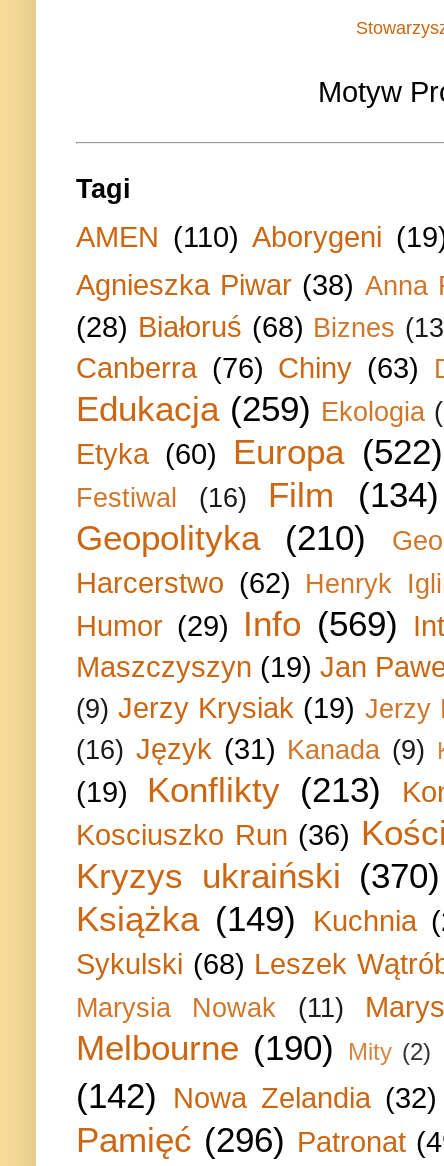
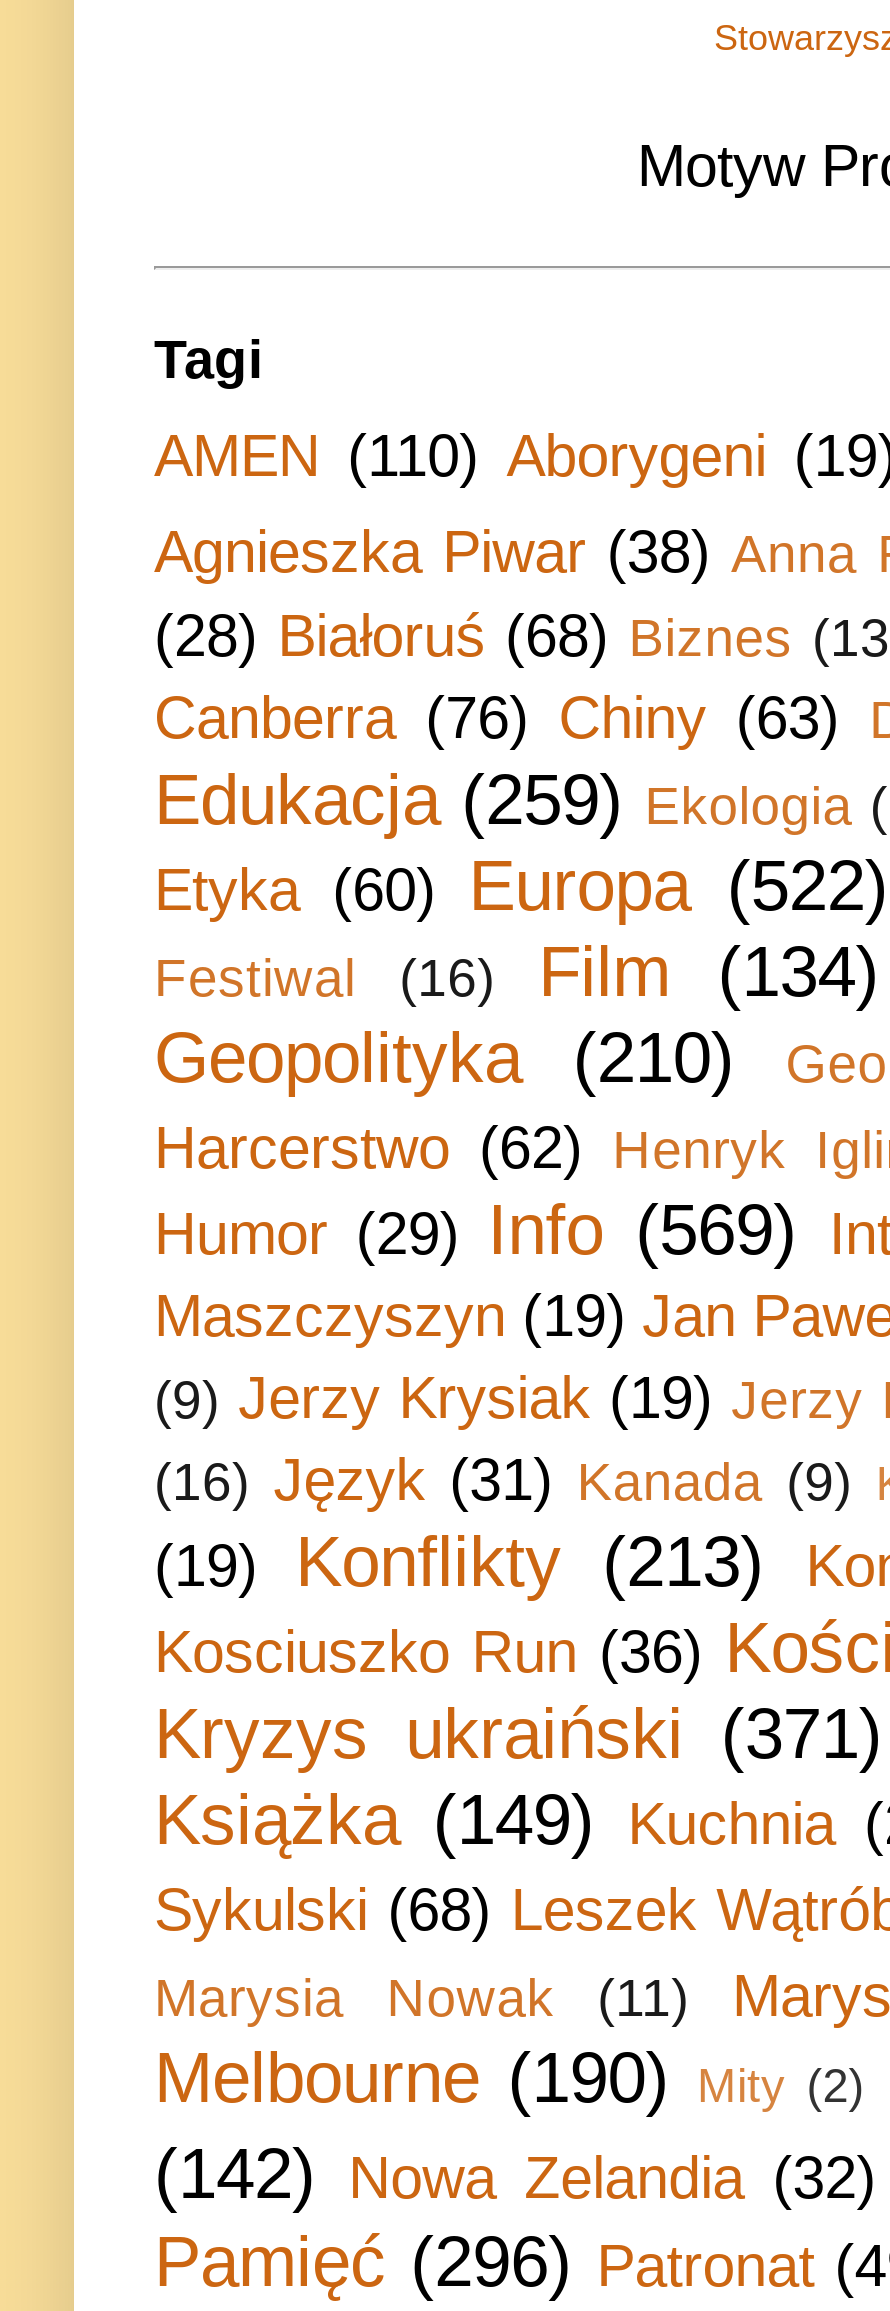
[76,856,440,895] Kryzys ukraiński (370) -> [154,1694,883,1772] Kryzys ukraiński (371)

